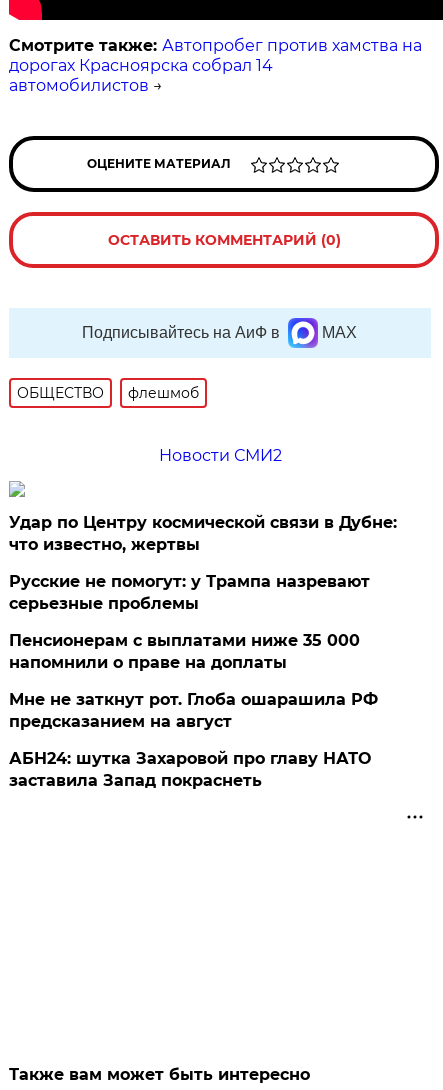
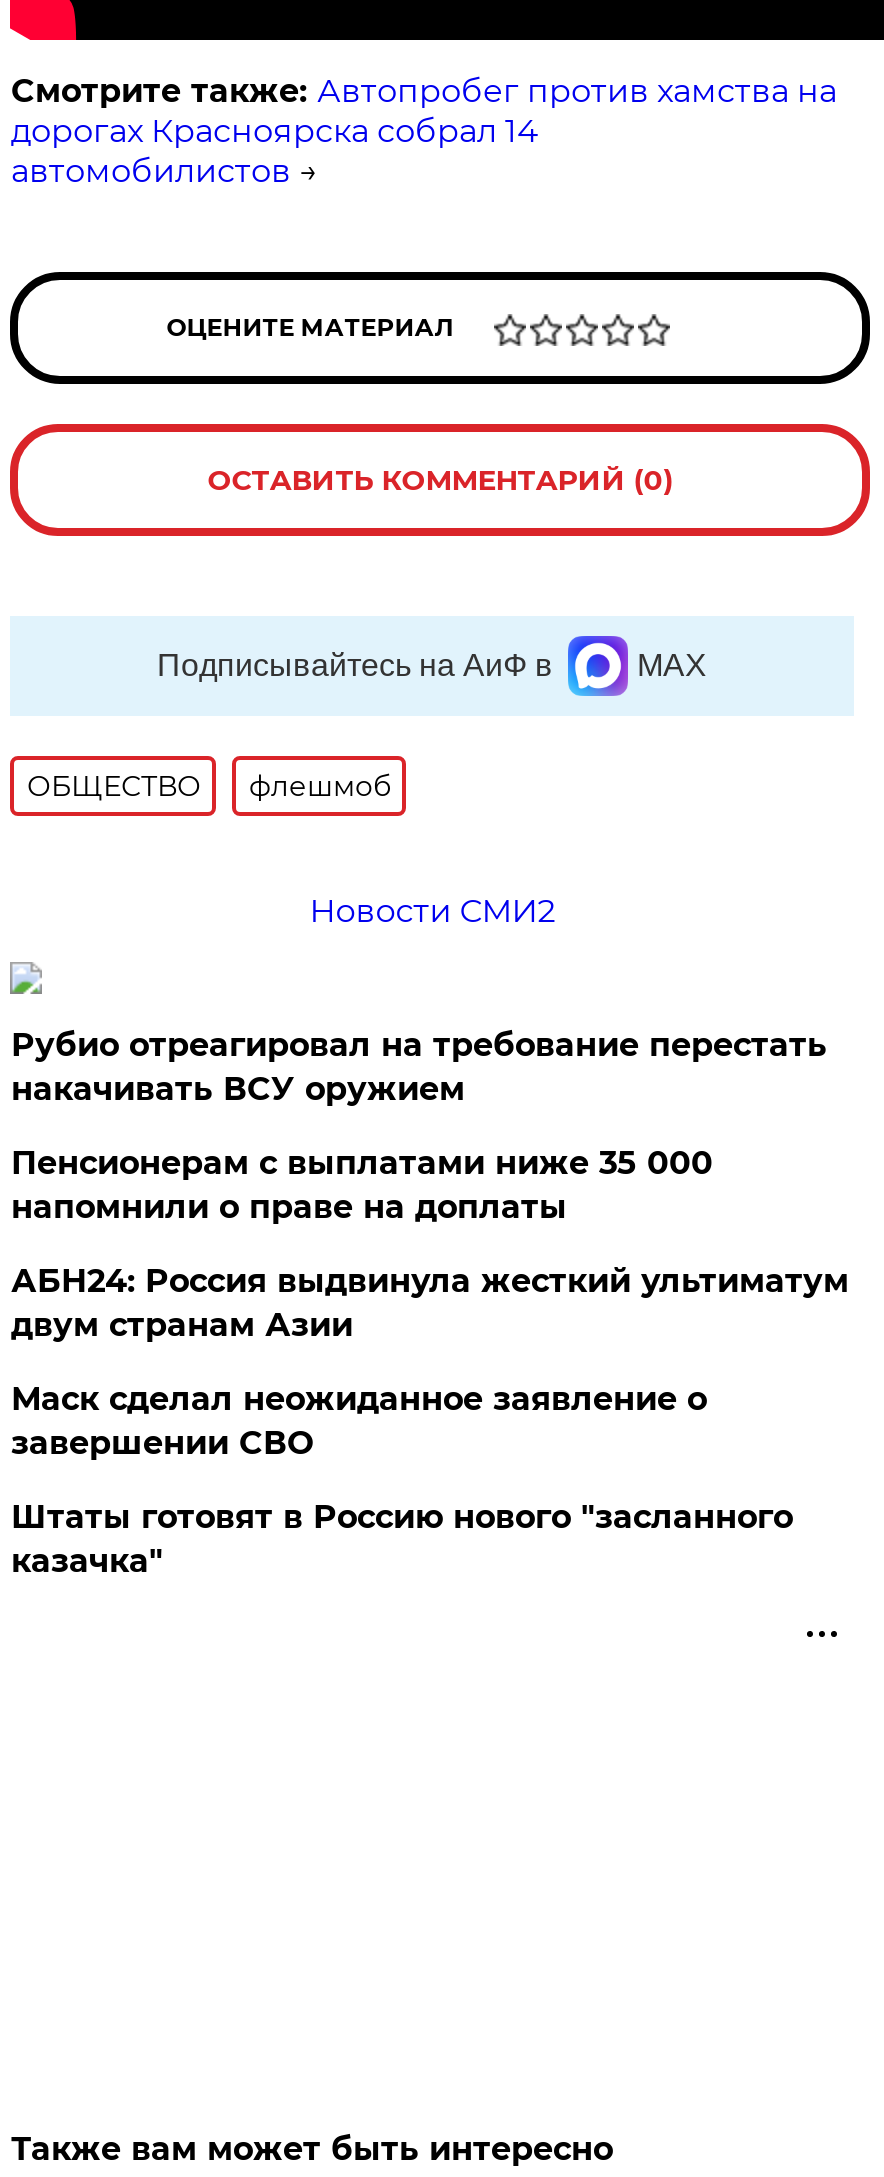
[9,513,397,613] Удар по Центру космической связи в Дубне: | что известно, жертвы | Русские не помогут: у Трампа назревают | серьезные проблемы -> [11,1026,827,1108] Рубио отреагировал на требование перестать | накачивать ВСУ оружием
moved [9,631,360,672] -> [11,1144,713,1226]: Пенсионерам с выплатами ниже 35 000 | напомнили о праве на доплаты
[9,690,378,790] Мне не заткнут рот. Глоба ошарашила РФ | предсказанием на август | АБН24: шутка Захаровой про главу НАТО | заставила Запад покраснеть -> [11,1262,849,1580] АБН24: Россия выдвинула жесткий ультиматум | двум странам Азии | Маск сделал неожиданное заявление о | завершении СВО | Штаты готовят в Россию нового "засланного | казачка"

